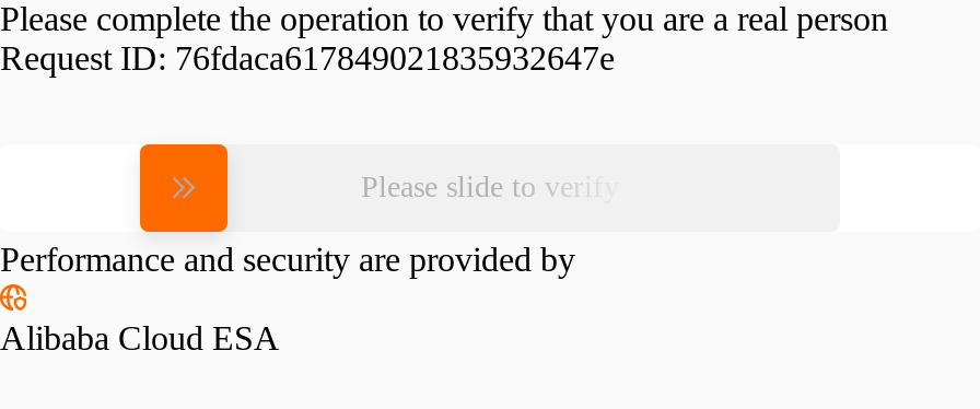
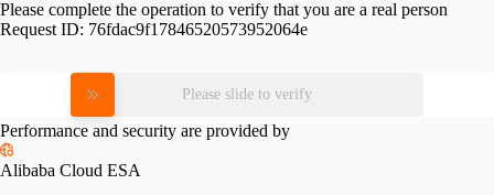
[0,39,615,77] Request ID: 76fdaca617849021835932647e -> [0,20,308,39] Request ID: 76fdac9f17846520573952064e

